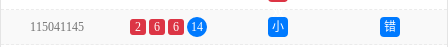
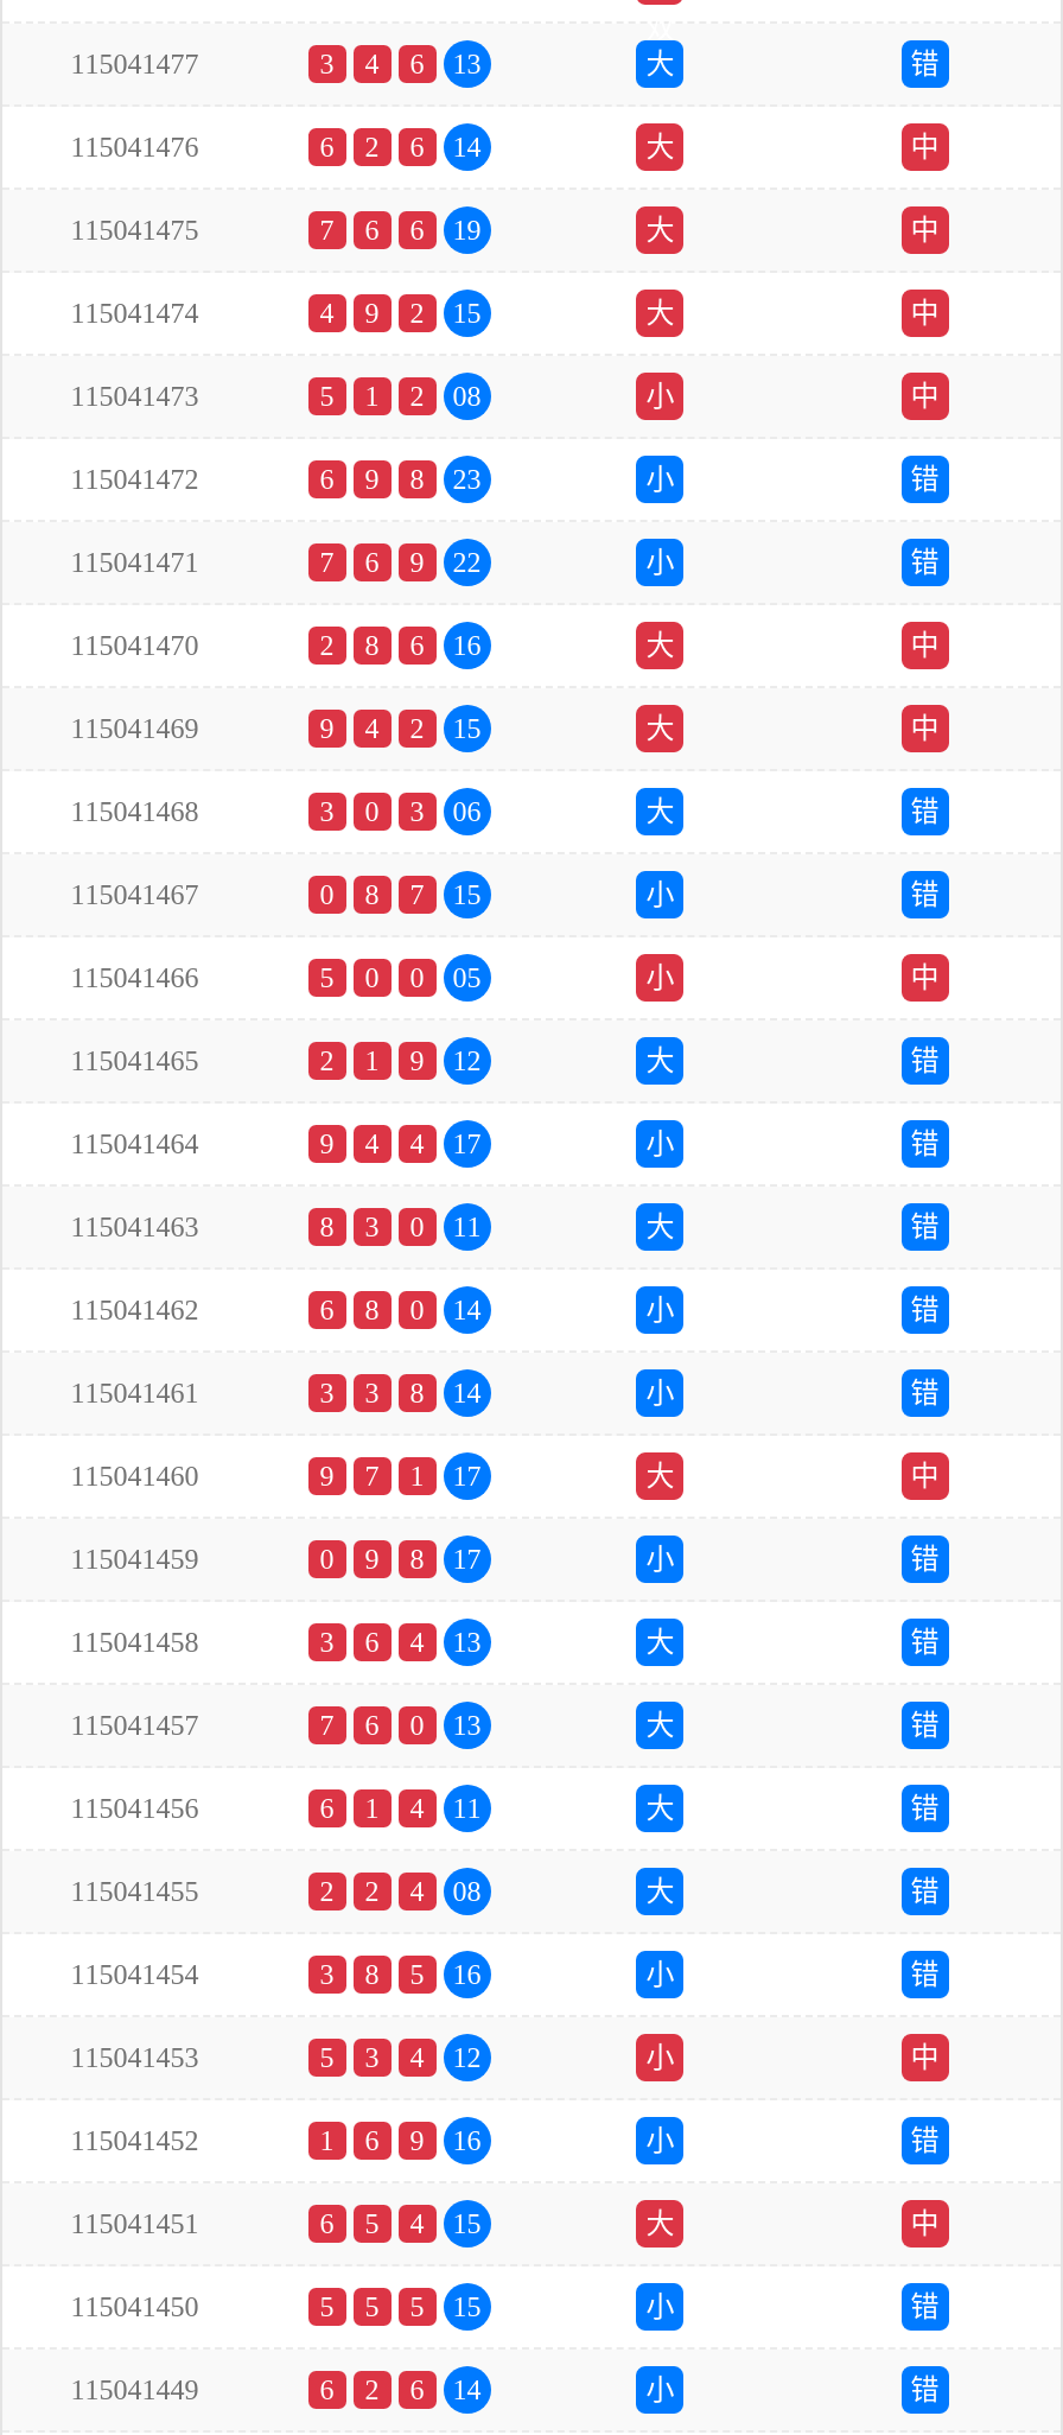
[30,20,84,34] 115041145 -> [71,47,939,164] 115041477 | 3 | 4 | 6 | 13 | 大 | 错 | 115041476 | 6
none -> [71,131,939,2407] 14 | 大 | 中 | 115041475 | 7 | 6 | 6 | 19 | 大 | 中 | 115041474 | 4 | 9 | 2 | 15 | 大 | 中 | 115041473 | 5 | 1 | 2 | 08 | 小 | 中 | 115041472 | 6 | 9 | 8 | 23 | 小 | 错 | 115041471 | 7 | 6 | 9 | 22 | 小 | 错 | 115041470 | 2 | 8 | 6 | 16 | 大 | 中 | 115041469 | 9 | 4 | 2 | 15 | 大 | 中 | 115041468 | 3 | 0 | 3 | 06 | 大 | 错 | 115041467 | 0 | 8 | 7 | 15 | 小 | 错 | 115041466 | 5 | 0 | 0 | 05 | 小 | 中 | 115041465 | 2 | 1 | 9 | 12 | 大 | 错 | 115041464 | 9 | 4 | 4 | 17 | 小 | 错 | 115041463 | 8 | 3 | 0 | 11 | 大 | 错 | 115041462 | 6 | 8 | 0 | 14 | 小 | 错 | 115041461 | 3 | 3 | 8 | 14 | 小 | 错 | 115041460 | 9 | 7 | 1 | 17 | 大 | 中 | 115041459 | 0 | 9 | 8 | 17 | 小 | 错 | 115041458 | 3 | 6 | 4 | 13 | 大 | 错 | 115041457 | 7 | 6 | 0 | 13 | 大 | 错 | 115041456 | 6 | 1 | 4 | 11 | 大 | 错 | 115041455 | 2 | 2 | 4 | 08 | 大 | 错 | 115041454 | 3 | 8 | 5 | 16 | 小 | 错 | 115041453 | 5 | 3 | 4 | 12 | 小 | 中 | 115041452 | 1 | 6 | 9 | 16 | 小 | 错 | 115041451 | 6 | 5 | 4 | 15 | 大 | 中 | 115041450 | 5 | 5 | 5 | 15 | 小 | 错 | 115041449 | 6 | 2

